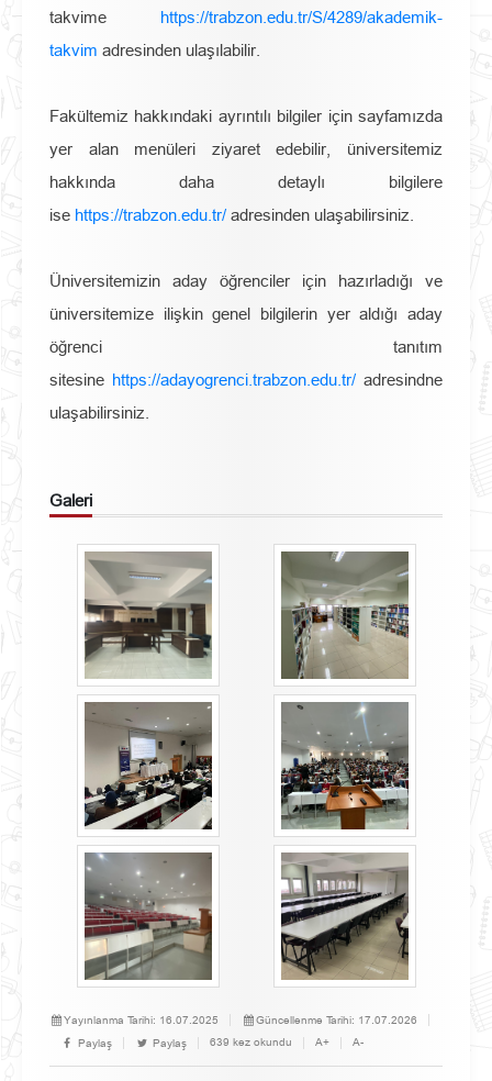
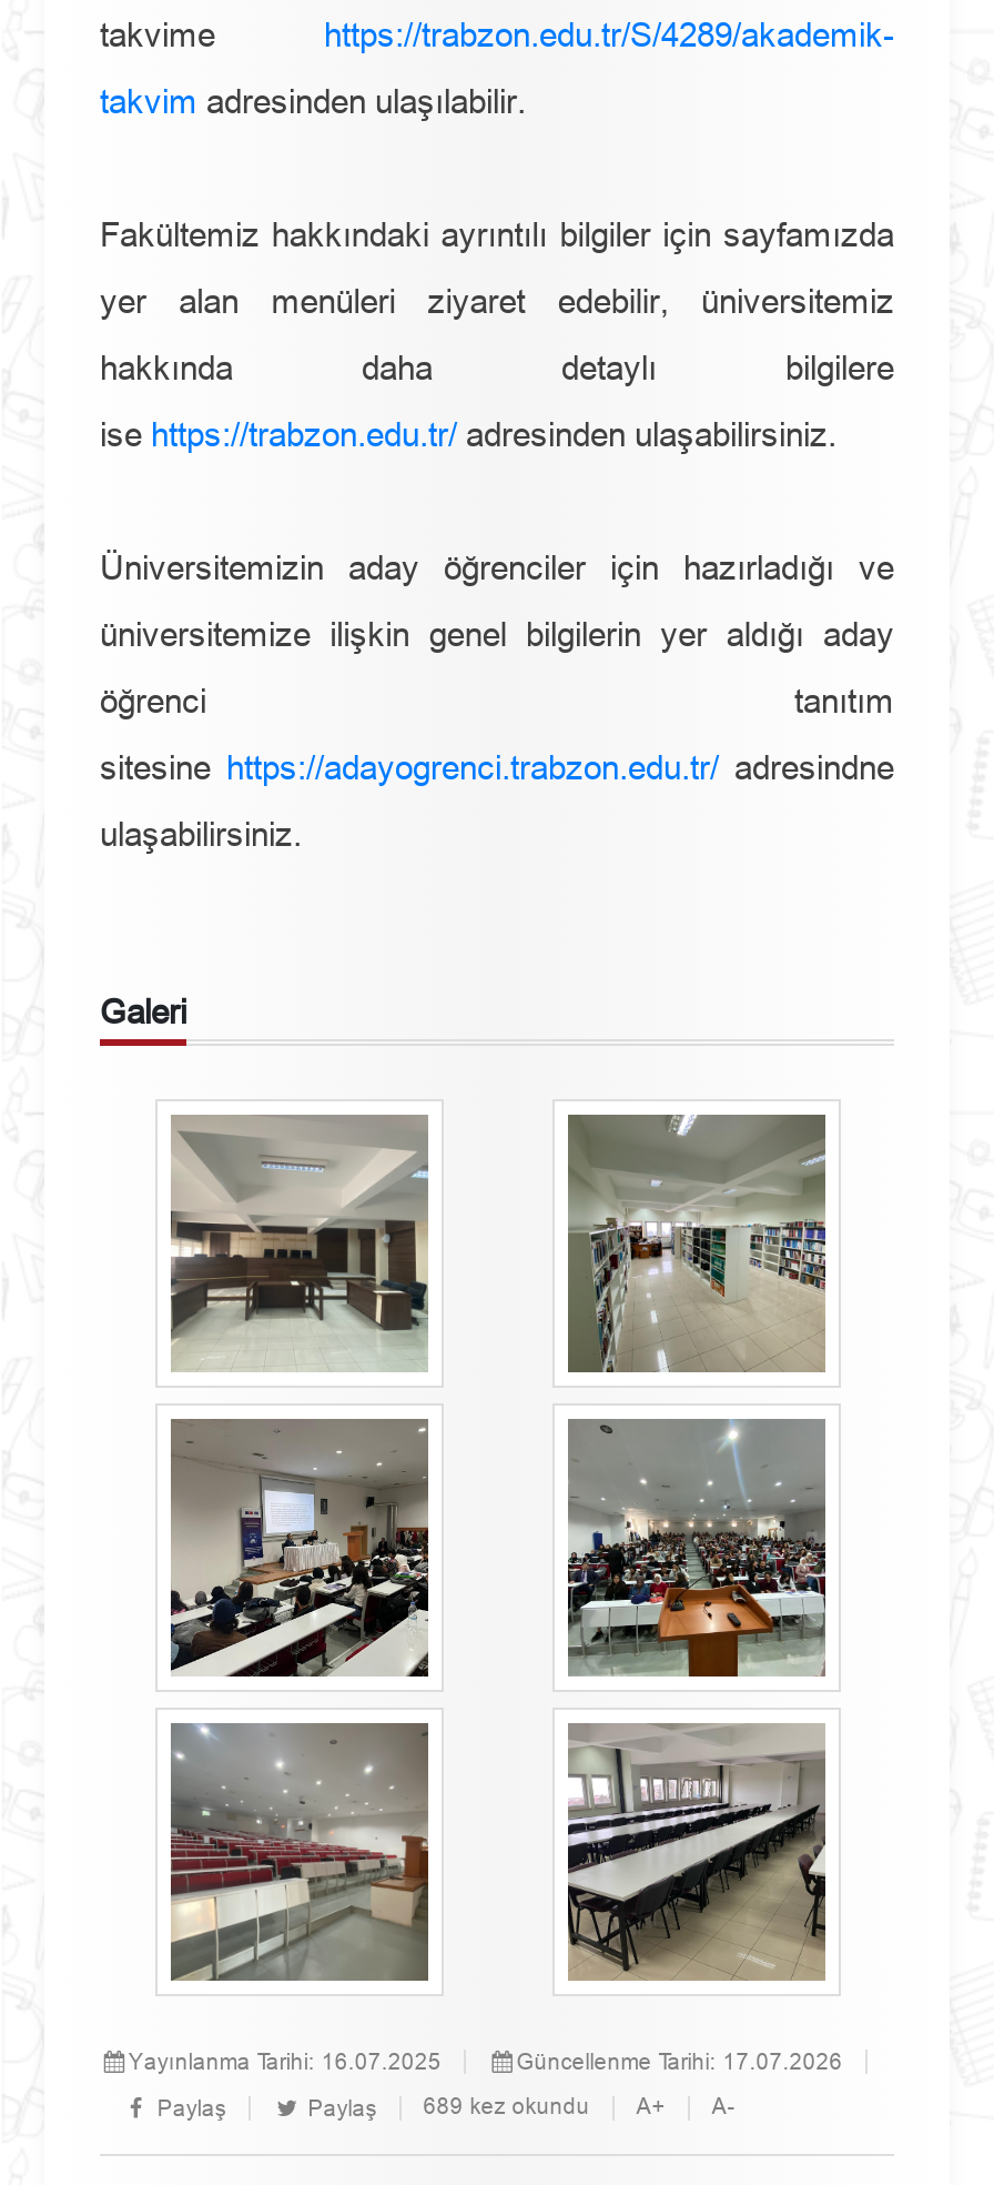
[149,1035,363,1051] Paylaş 639 kez okundu A+ A- -> [301,2093,734,2124] Paylaş 689 kez okundu A+ A-

